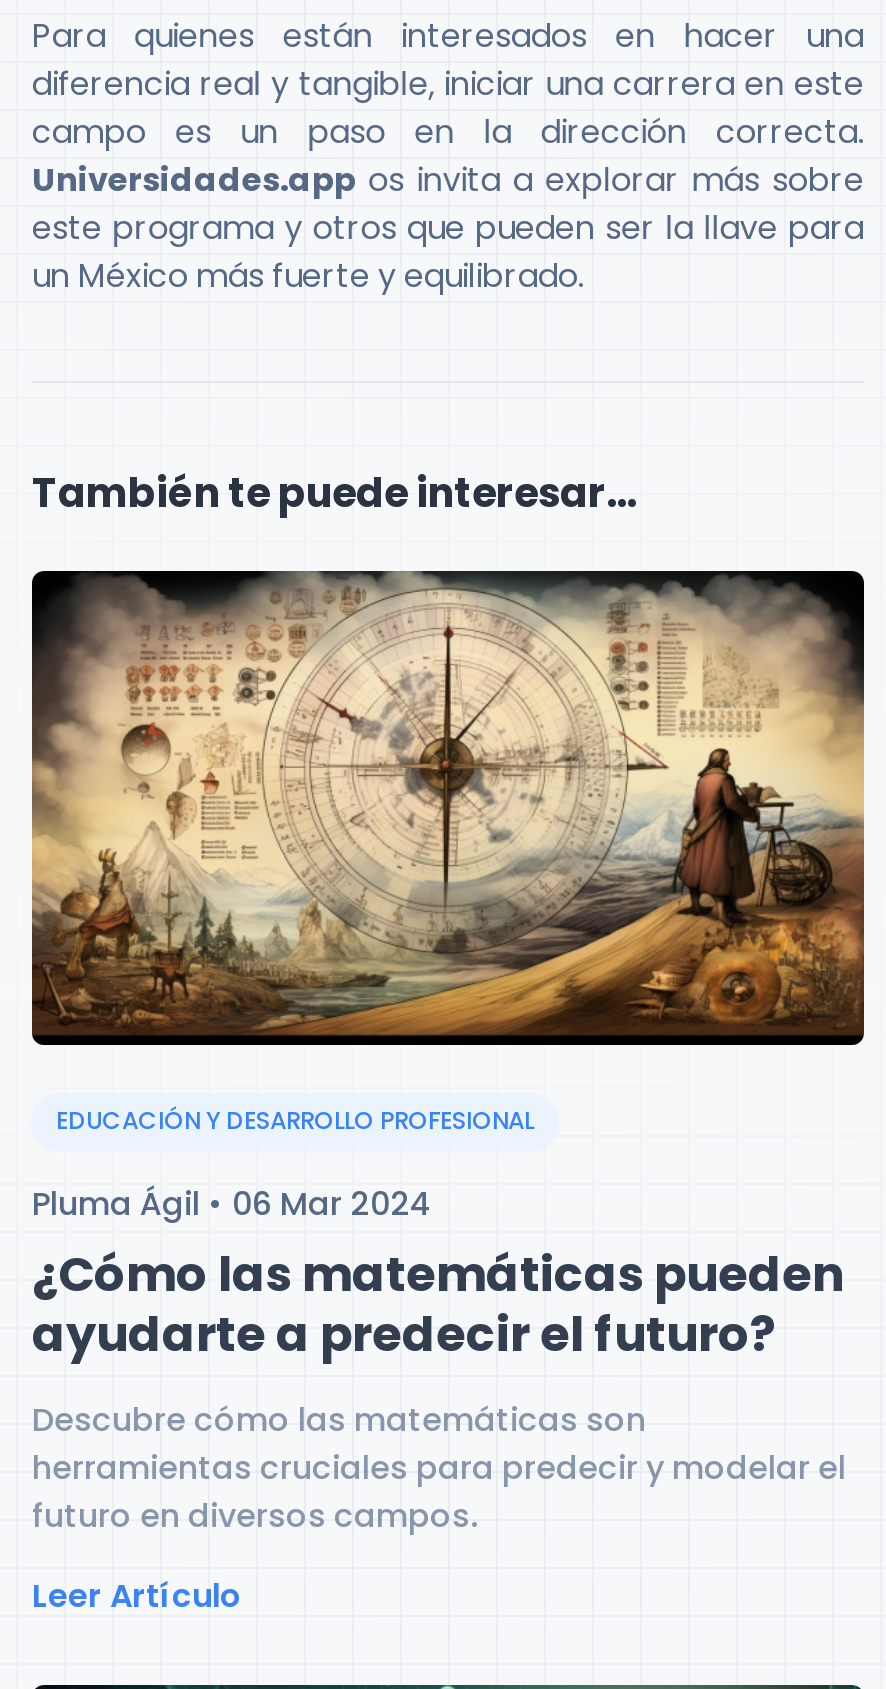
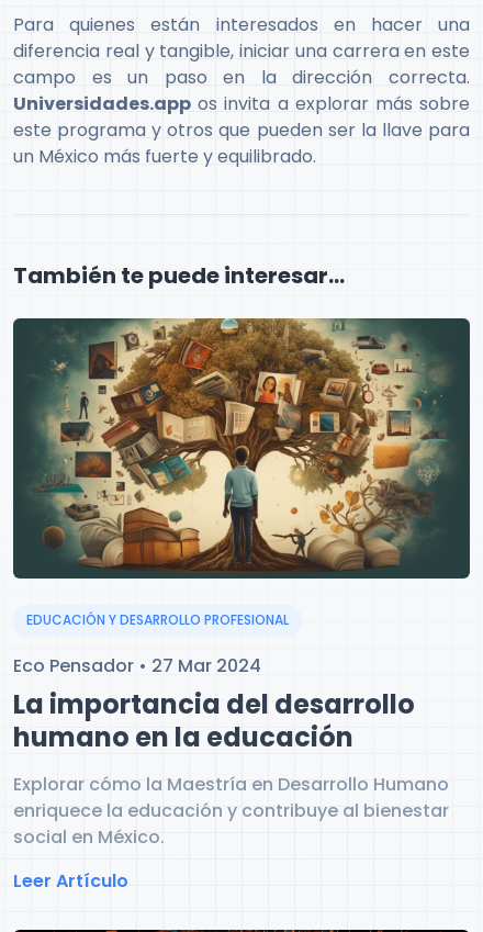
[30,569,866,1043] [image] -> [12,317,471,579] [image]
[32,1181,844,1367] Pluma Ágil • 06 Mar 2024 | ¿Cómo las matemáticas pueden | ayudarte a predecir el futuro? -> [13,653,415,755] Eco Pensador • 27 Mar 2024 | La importancia del desarrollo | humano en la educación
[32,1397,846,1539] Descubre cómo las matemáticas son | herramientas cruciales para predecir y modelar el | futuro en diversos campos. -> [13,772,449,849] Explorar cómo la Maestría en Desarrollo Humano | enriquece la educación y contribuye al bienestar | social en México.

